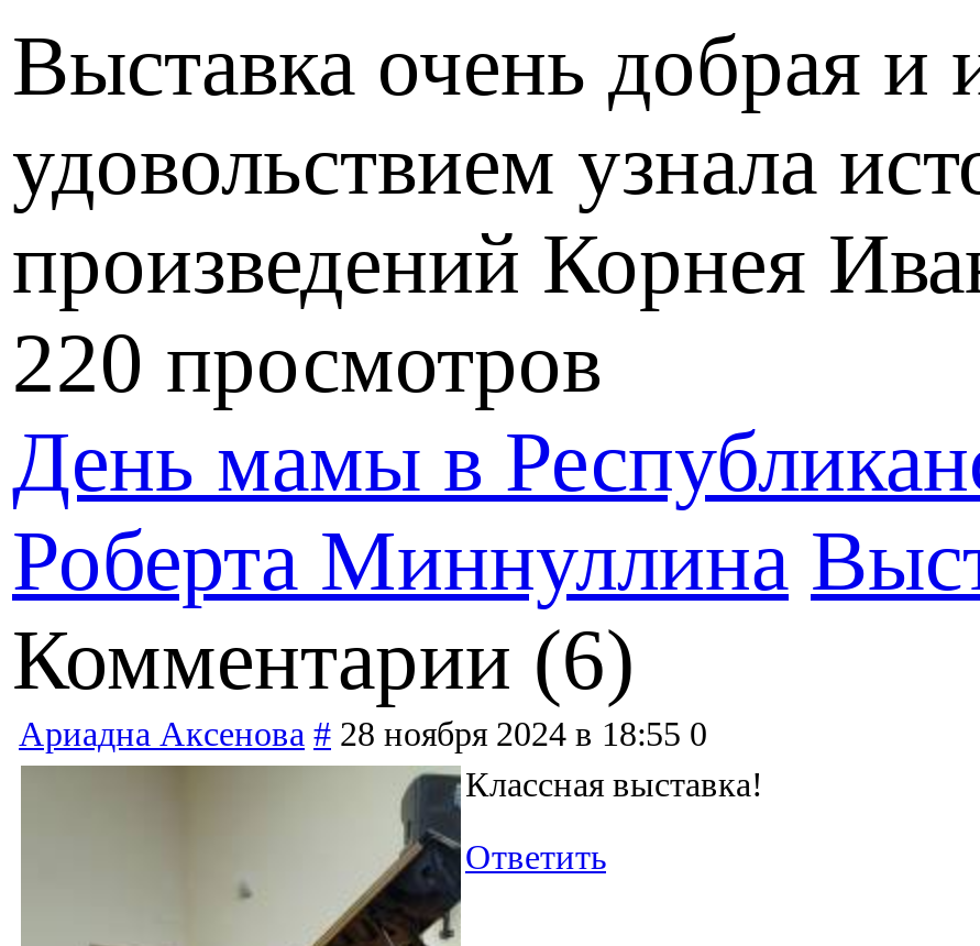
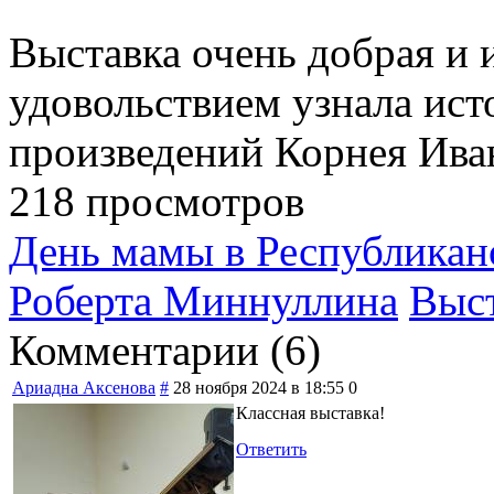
[12,313,602,408] 220 просмотров -> [9,177,304,224] 218 просмотров

